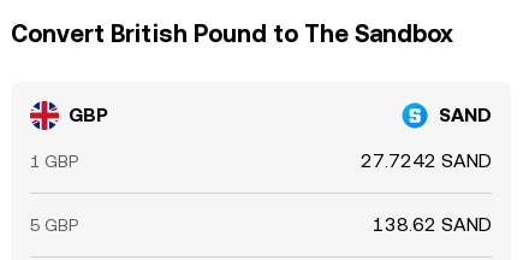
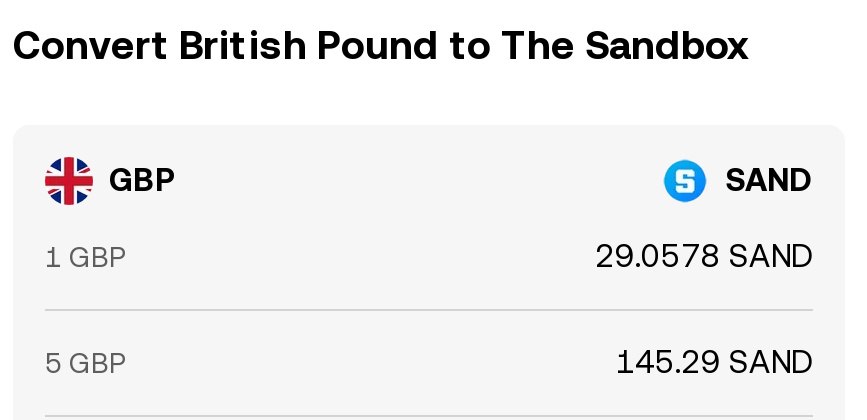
[361,149,492,172] 27.7242 SAND -> [595,237,813,275] 29.0578 SAND
[373,213,492,236] 138.62 SAND -> [615,343,813,381] 145.29 SAND

